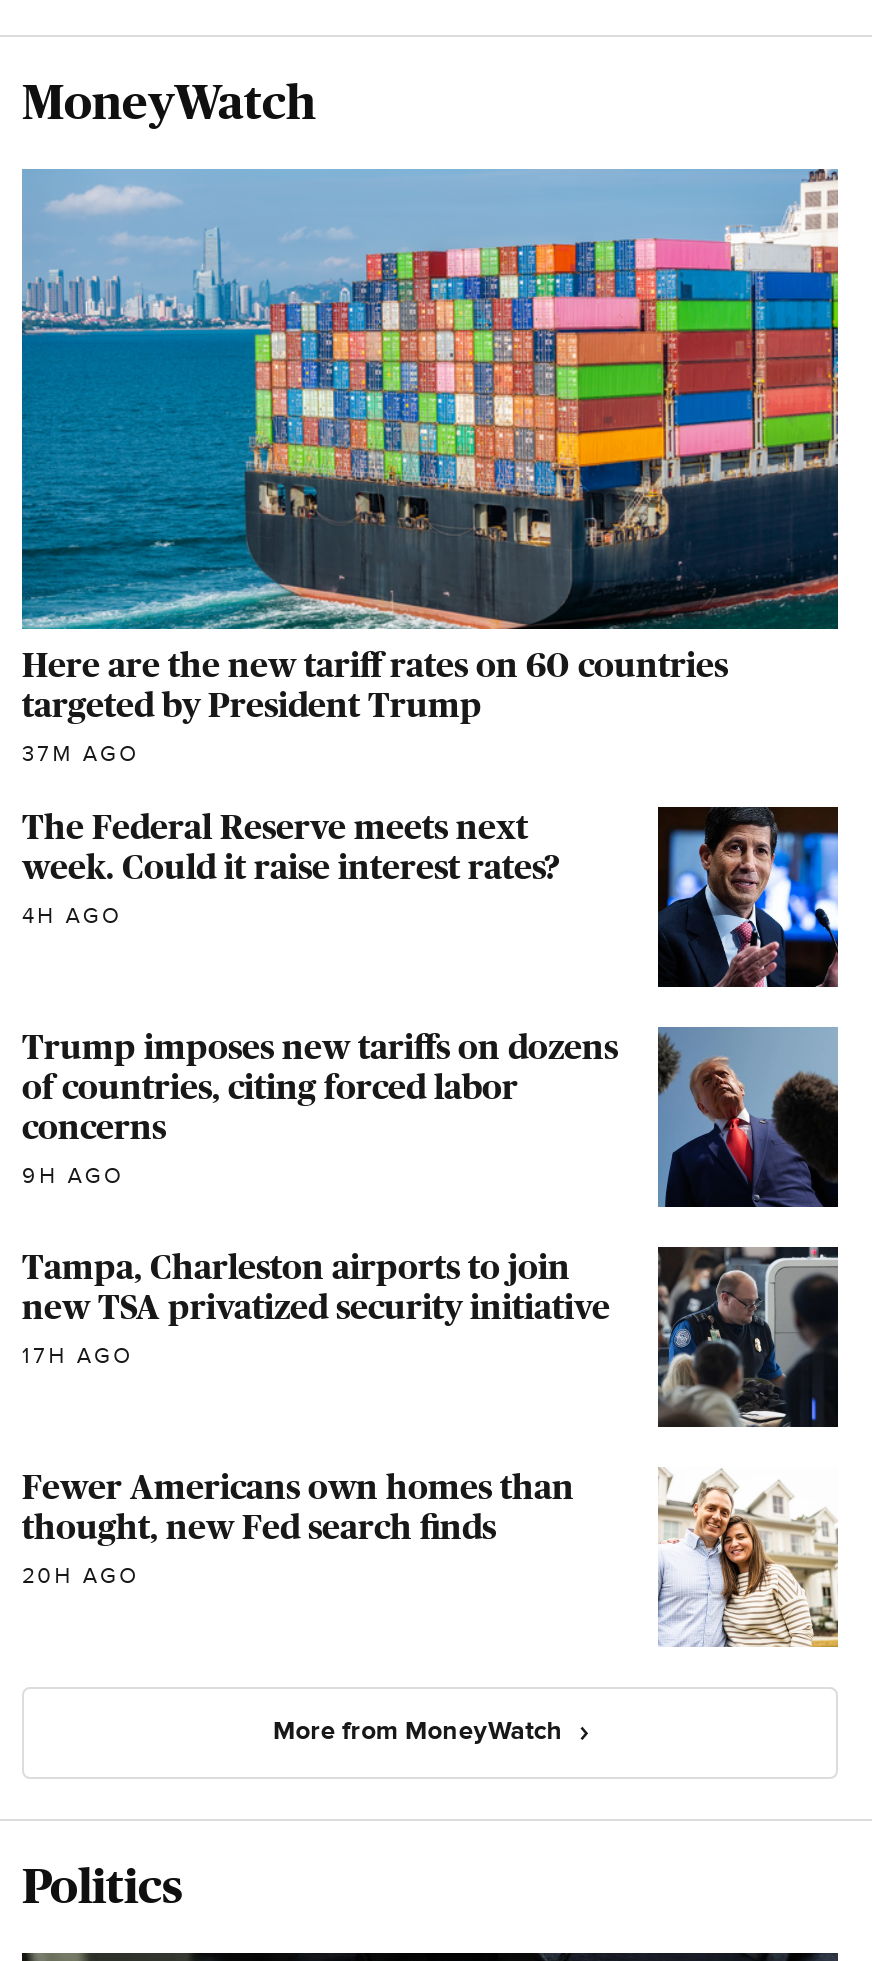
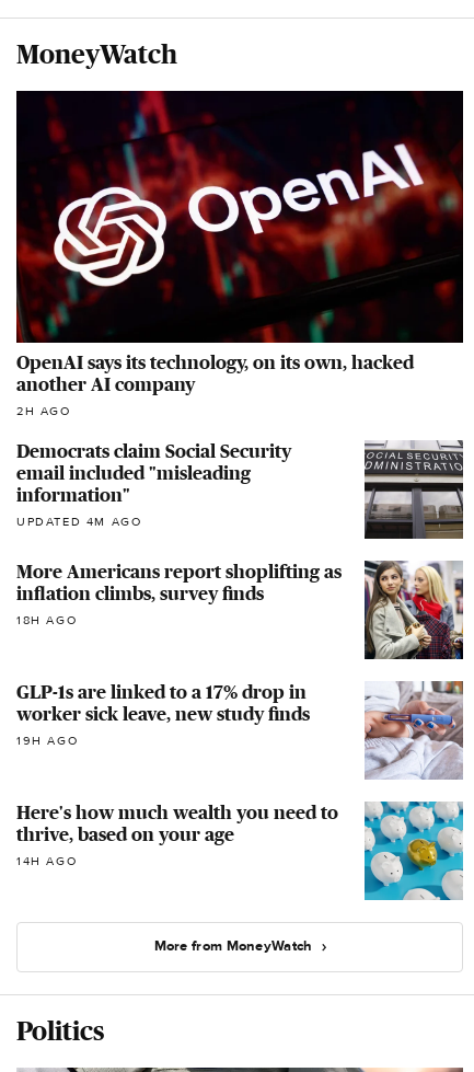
[20,167,840,767] [image] | Here are the new tariff rates on 60 countries | targeted by President Trump | 37M AGO -> [15,90,464,418] [image] | OpenAI says its technology, on its own, hacked | another AI company | 2H AGO
[22,807,560,929] The Federal Reserve meets next | week. Could it raise interest rates? | 4H AGO -> [16,440,291,529] Democrats claim Social Security | email included "misleading | information" | UPDATED 4M AGO
[22,805,840,1189] [image] | Trump imposes new tariffs on dozens | of countries, citing forced labor | concerns | 9H AGO -> [16,440,464,627] [image] | More Americans report shoplifting as | inflation climbs, survey finds | 18H AGO
[656,1025,840,1209] [image] -> [363,561,464,660] [image]
[22,1247,610,1369] Tampa, Charleston airports to join | new TSA privatized security initiative | 17H AGO -> [16,681,310,748] GLP-1s are linked to a 17% drop in | worker sick leave, new study finds | 19H AGO
[656,1245,840,1429] [image] -> [365,680,464,780] [image]
[22,1467,574,1589] Fewer Americans own homes than | thought, new Fed search finds | 20H AGO -> [16,801,338,868] Here's how much wealth you need to | thrive, based on your age | 14H AGO
[658,1467,838,1649] [image] -> [363,800,464,901] [image]

